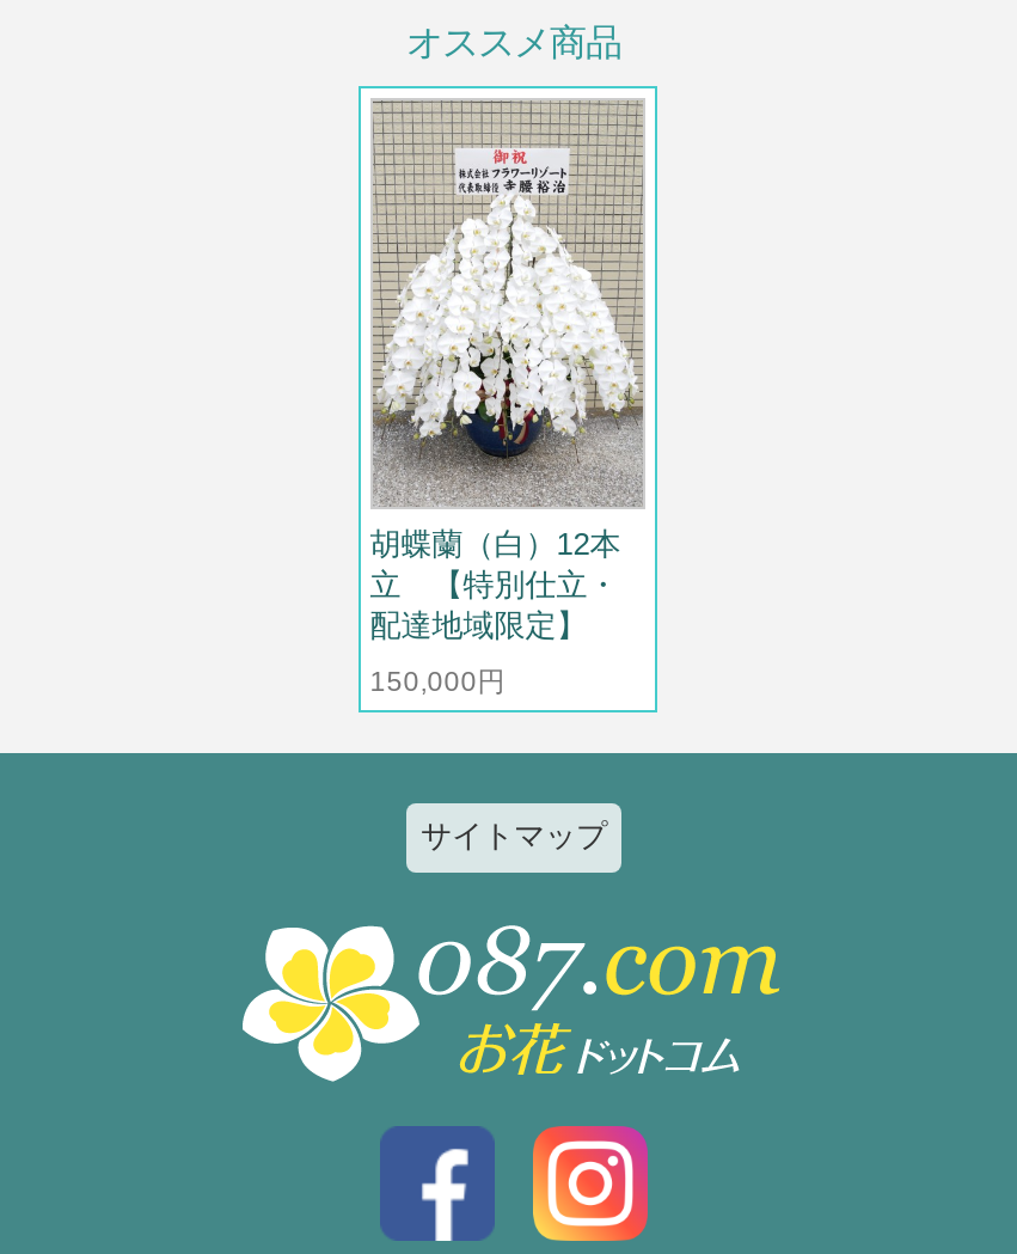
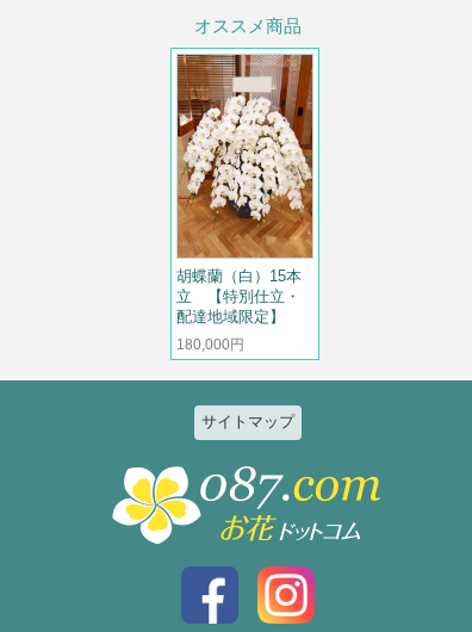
[370,98,645,562] [image] | 胡蝶蘭（白）12本 -> [176,55,313,285] [image] | 胡蝶蘭（白）15本
[370,666,506,695] 150,000円 -> [176,337,244,351] 180,000円

